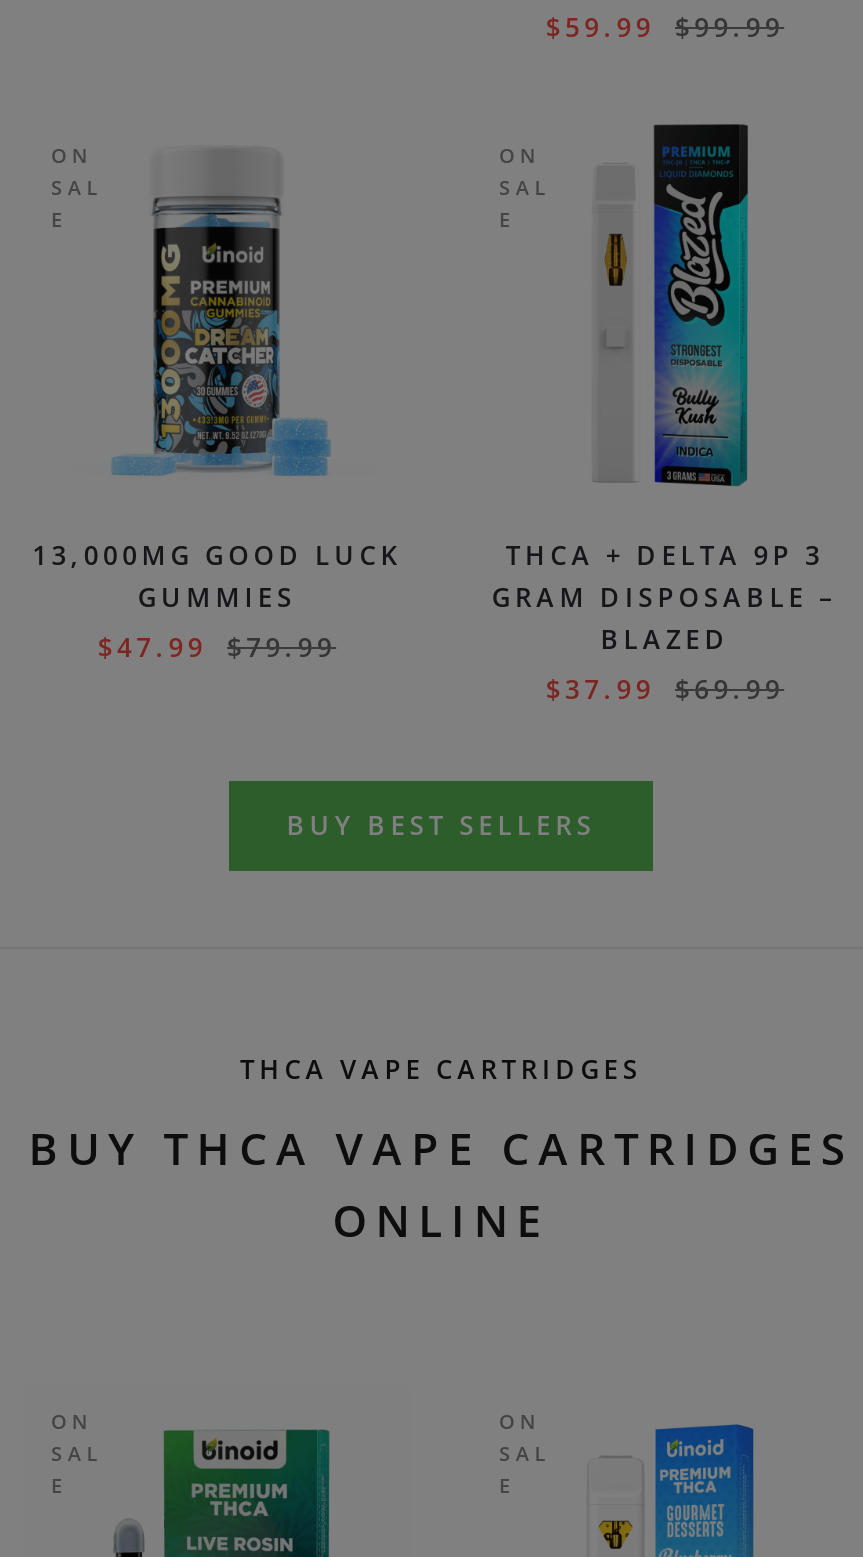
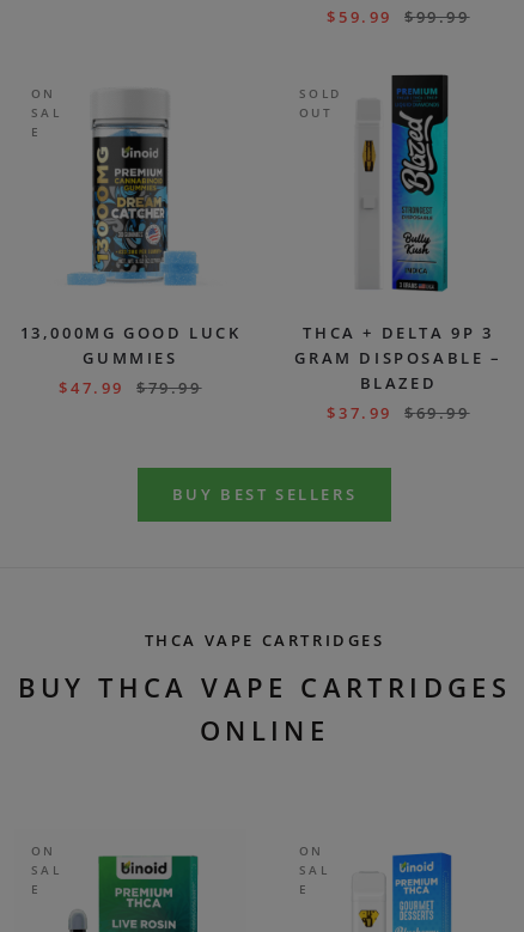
[499,141,549,233] ON | SAL | E -> [299,85,342,121] SOLD | OUT

